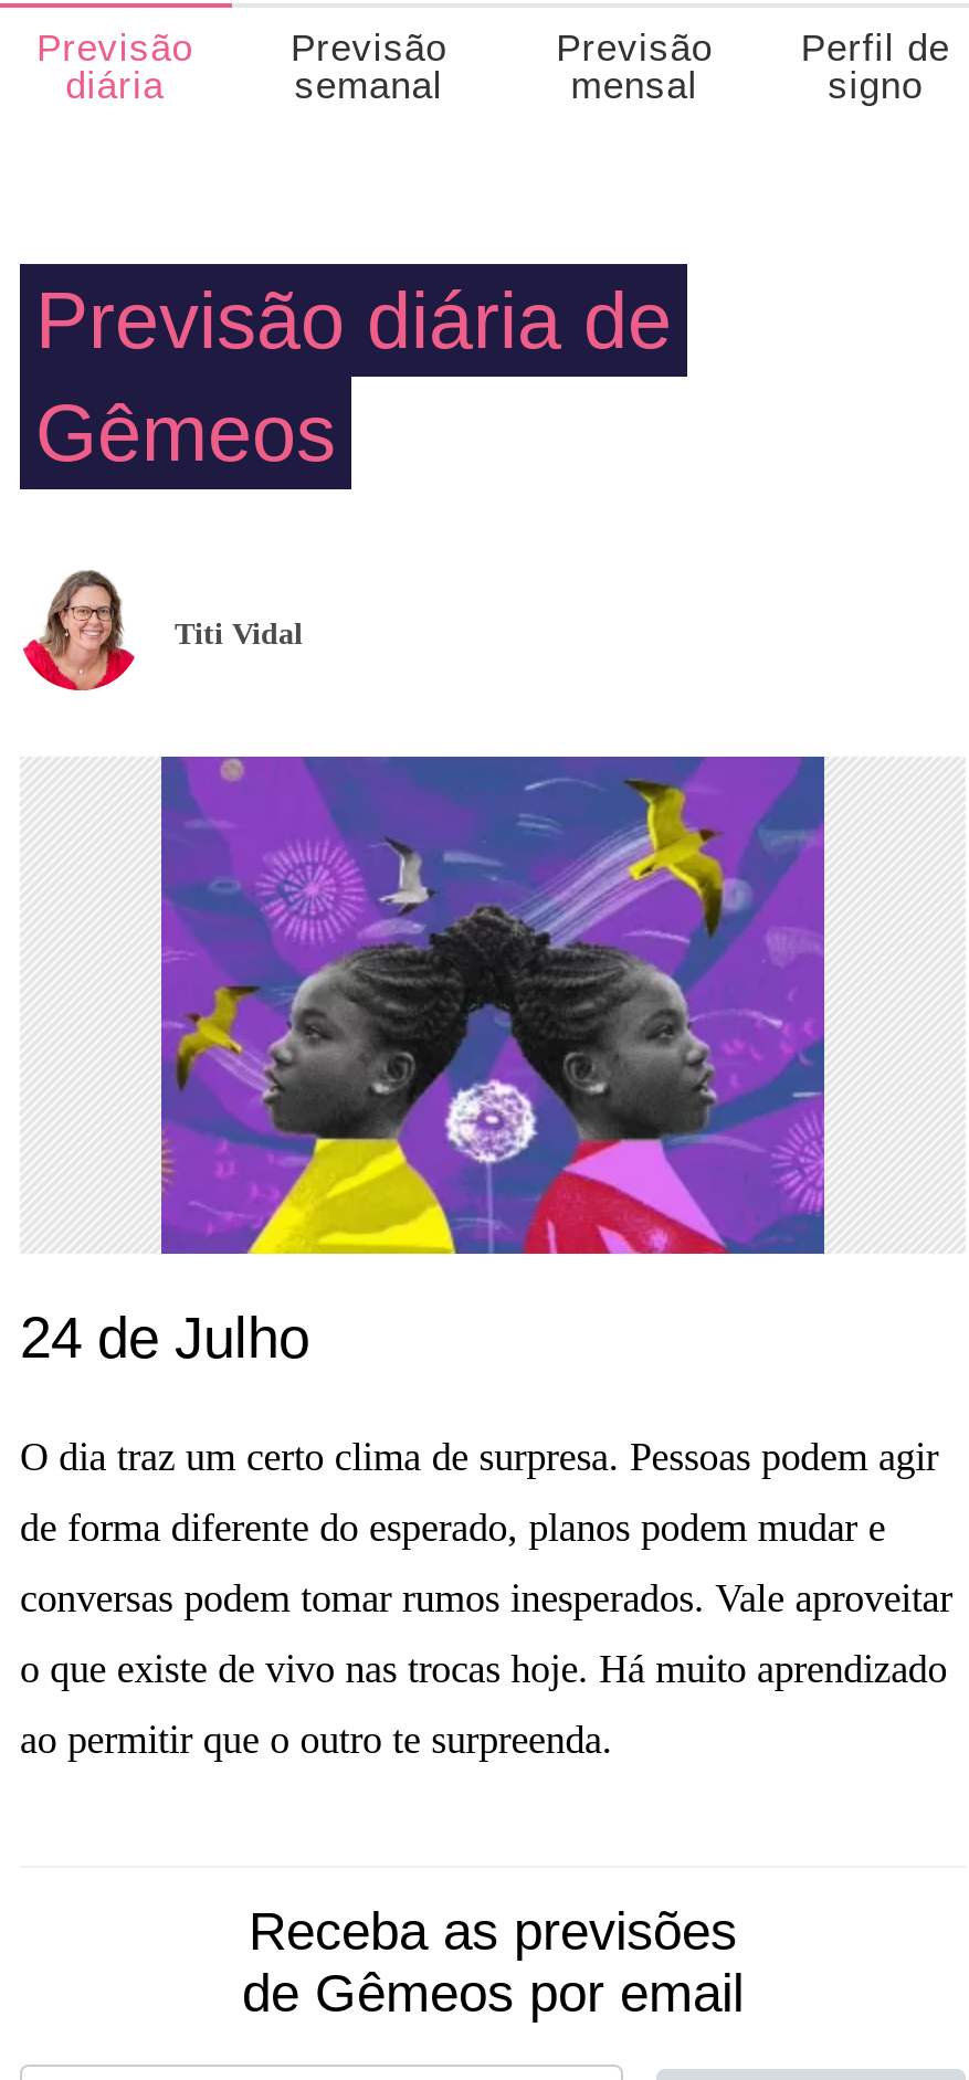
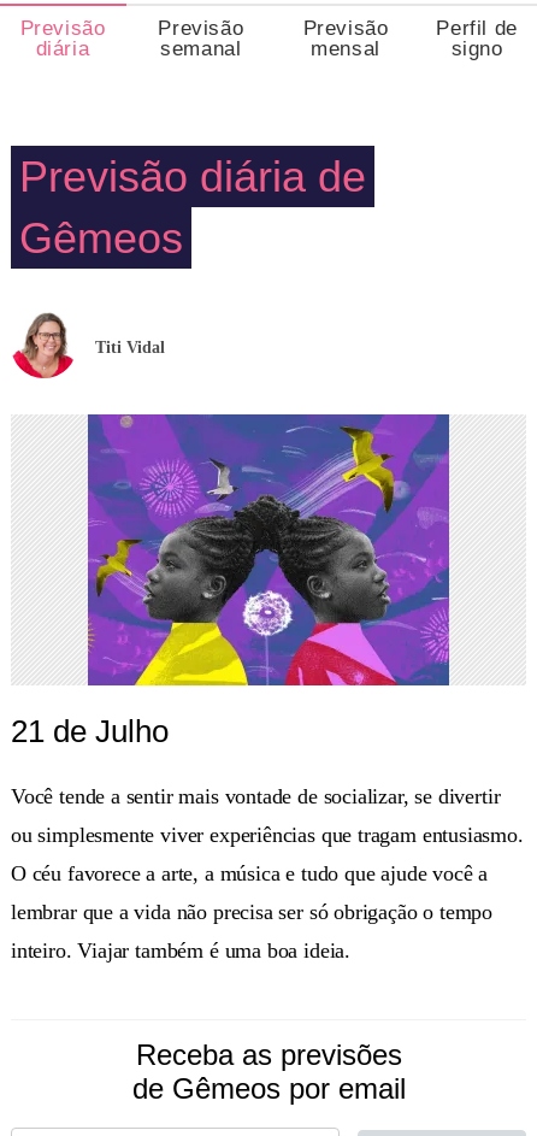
[20,1305,309,1371] 24 de Julho -> [11,713,169,749] 21 de Julho
[20,1435,939,1479] O dia traz um certo clima de surpresa. Pessoas podem agir -> [11,784,500,808] Você tende a sentir mais vontade de socializar, se divertir
[20,1506,885,1550] de forma diferente do esperado, planos podem mudar e -> [11,823,524,847] ou simplesmente viver experiências que tragam entusiasmo.
[20,1576,952,1620] conversas podem tomar rumos inesperados. Vale aproveitar -> [11,861,488,885] O céu favorece a arte, a música e tudo que ajude você a
[20,1647,947,1691] o que existe de vivo nas trocas hoje. Há muito aprendizado -> [11,900,493,924] lembrar que a vida não precisa ser só obrigação o tempo
[20,1718,613,1762] ao permitir que o outro te surpreenda. -> [11,938,350,963] inteiro. Viajar também é uma boa ideia.

